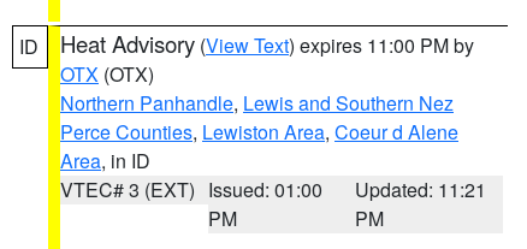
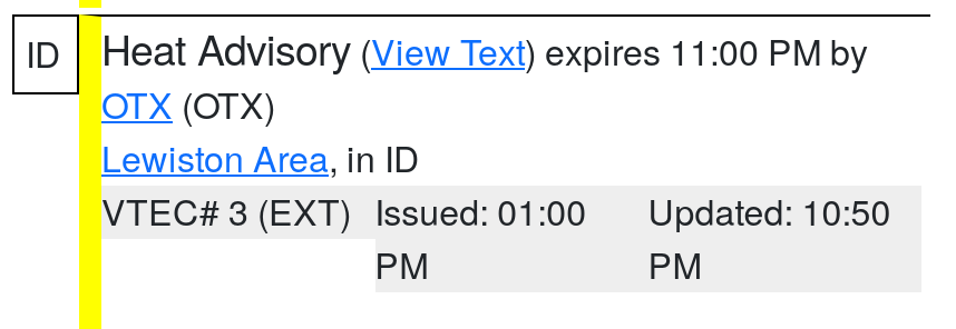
[60,89,458,174] Northern Panhandle, Lewis and Southern Nez | Perce Counties, Lewiston Area, Coeur d Alene | Area, in ID -> [101,132,420,183] Lewiston Area, in ID
[60,176,486,203] VTEC# 3 (EXT) Issued: 01:00 Updated: 11:21 -> [101,186,891,237] VTEC# 3 (EXT) Issued: 01:00 Updated: 10:50

